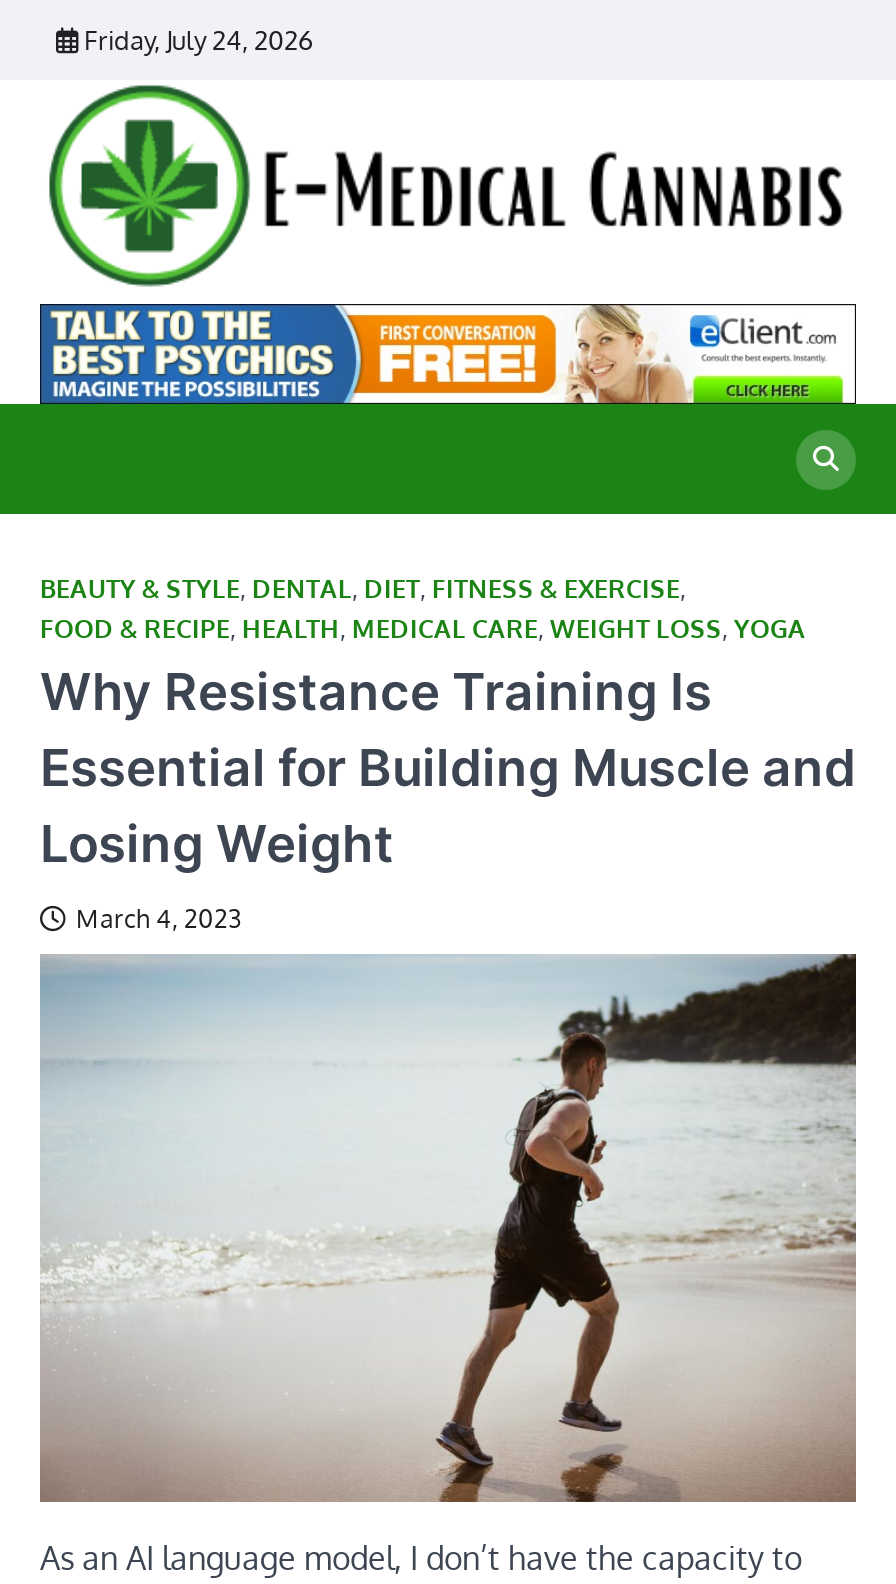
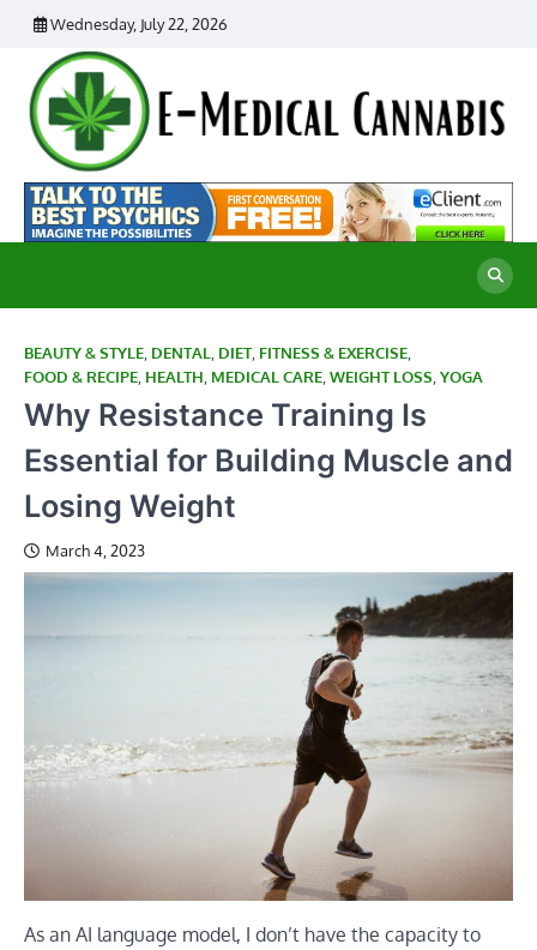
[84,24,314,56] Friday, July 24, 2026 -> [50,14,228,34] Wednesday, July 22, 2026

